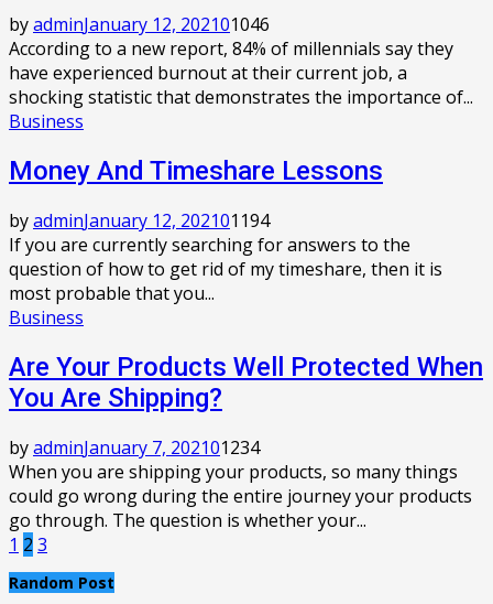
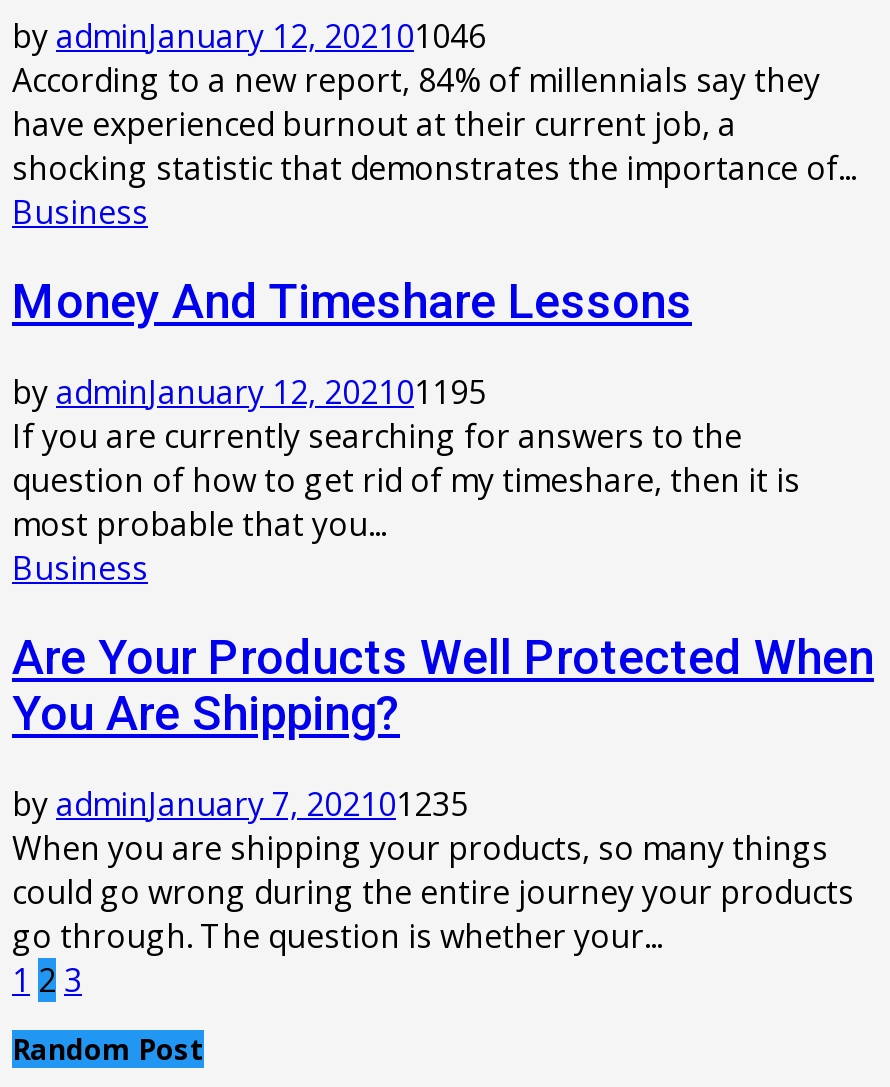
[9,209,270,233] by adminJanuary 12, 2021 01194 -> [12,370,486,414] by adminJanuary 12, 2021 01195
[9,435,260,460] by adminJanuary 7, 2021 01234 -> [12,782,468,826] by adminJanuary 7, 2021 01235

